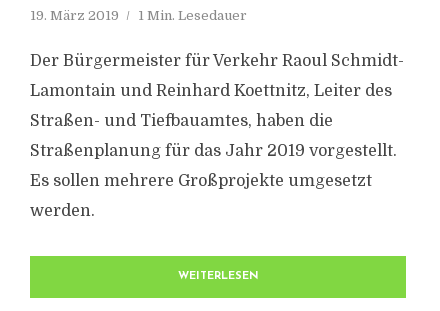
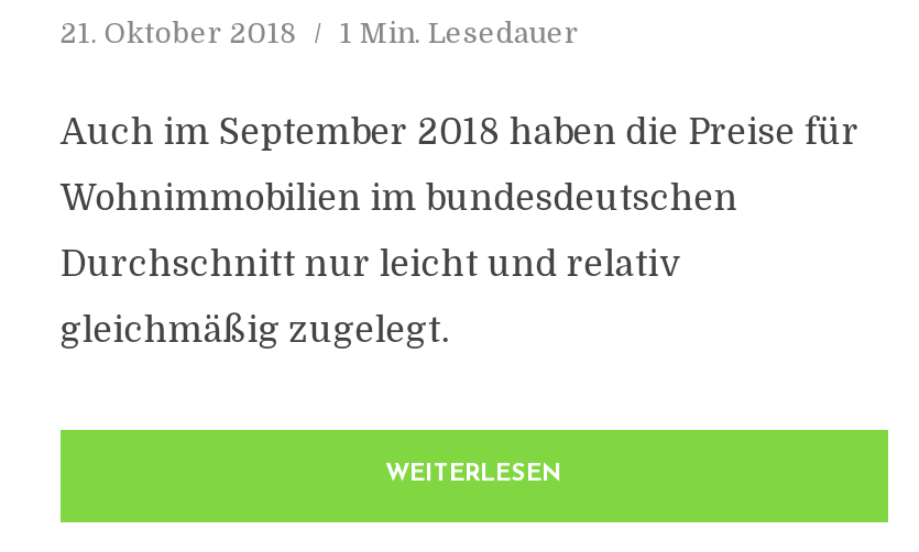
[30,8,247,23] 19. März 2019 1 Min. Lesedauer -> [60,16,580,49] 21. Oktober 2018 1 Min. Lesedauer
[30,52,404,220] Der Bürgermeister für Verkehr Raoul Schmidt- | Lamontain und Reinhard Koettnitz, Leiter des | Straßen- und Tiefbauamtes, haben die | Straßenplanung für das Jahr 2019 vorgestellt. | Es sollen mehrere Großprojekte umgesetzt | werden. -> [60,113,859,351] Auch im September 2018 haben die Preise für | Wohnimmobilien im bundesdeutschen | Durchschnitt nur leicht und relativ | gleichmäßig zugelegt.

